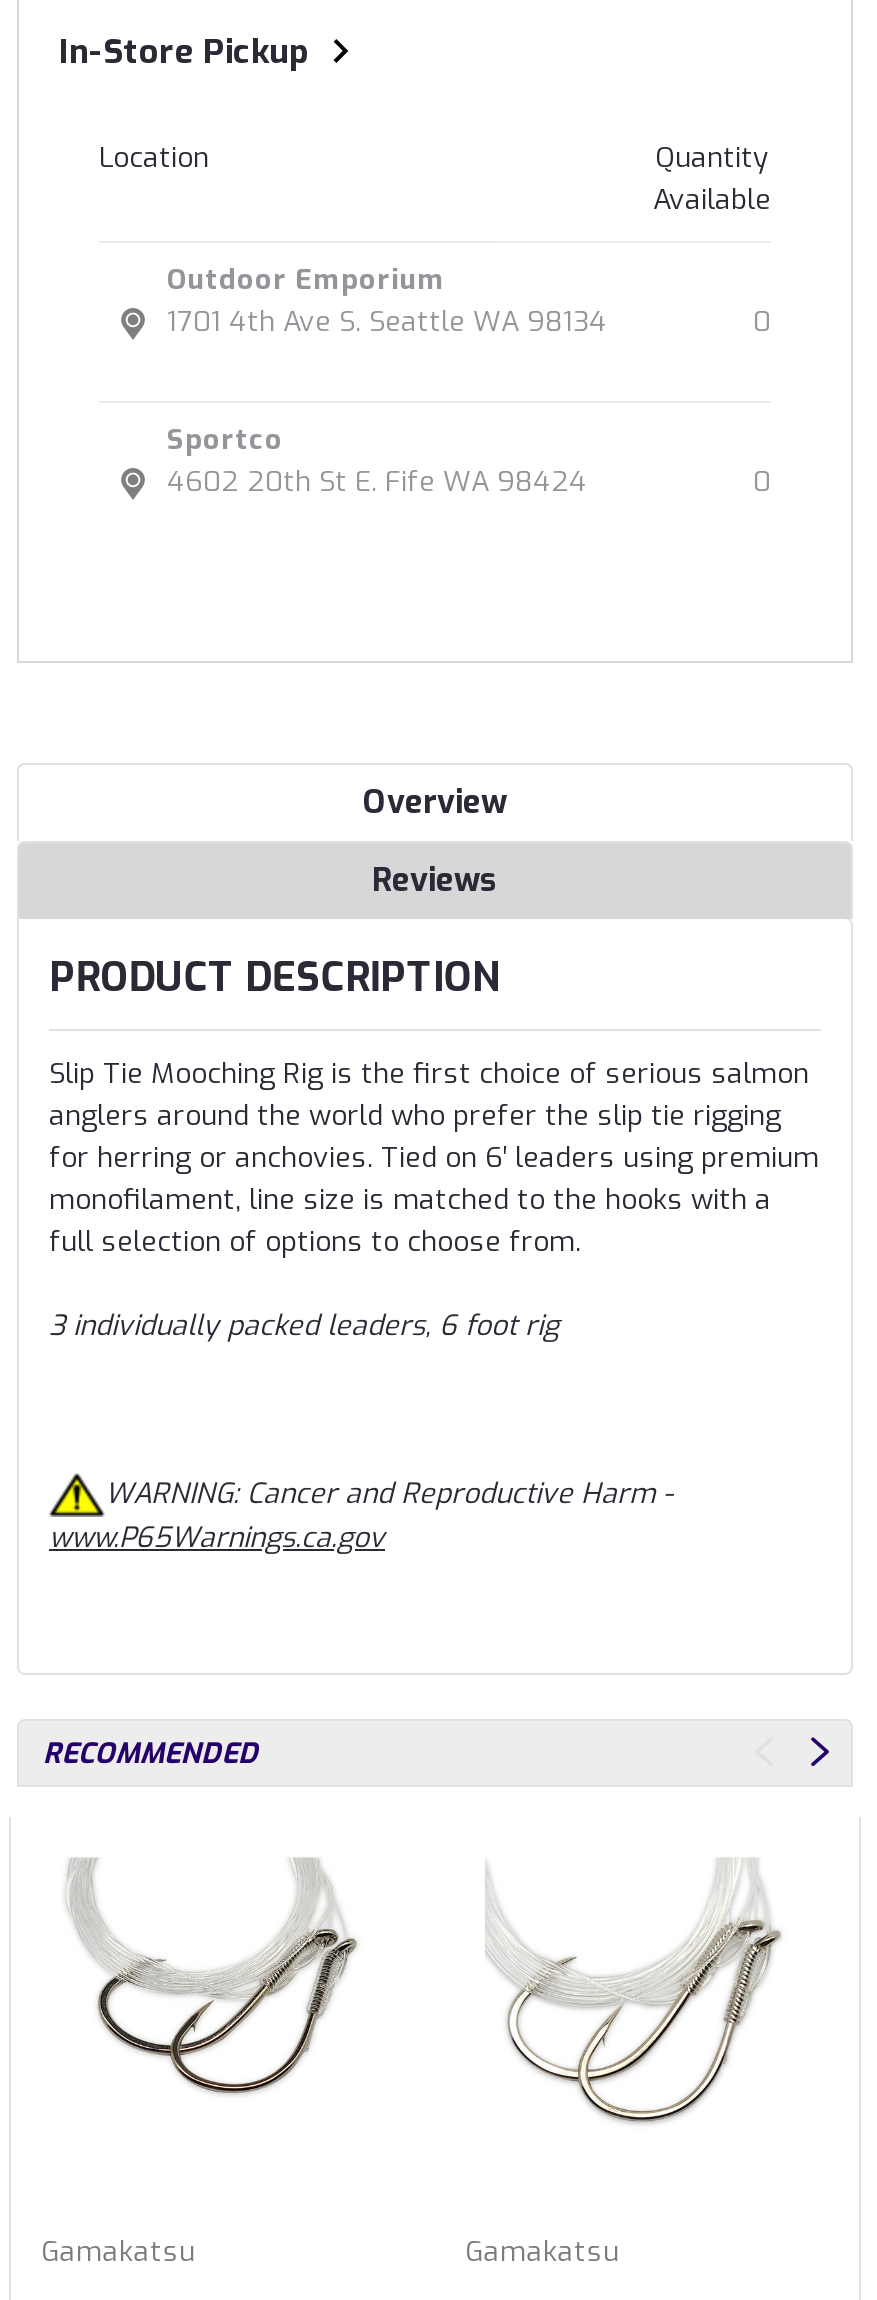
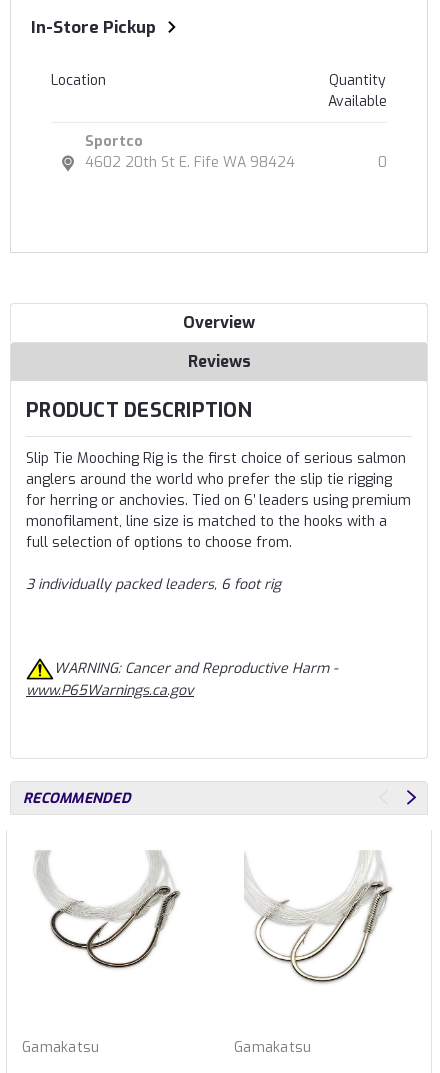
[167,261,771,341] Outdoor Emporium | 1701 4th Ave S. Seattle WA 98134 | 0 -> none

